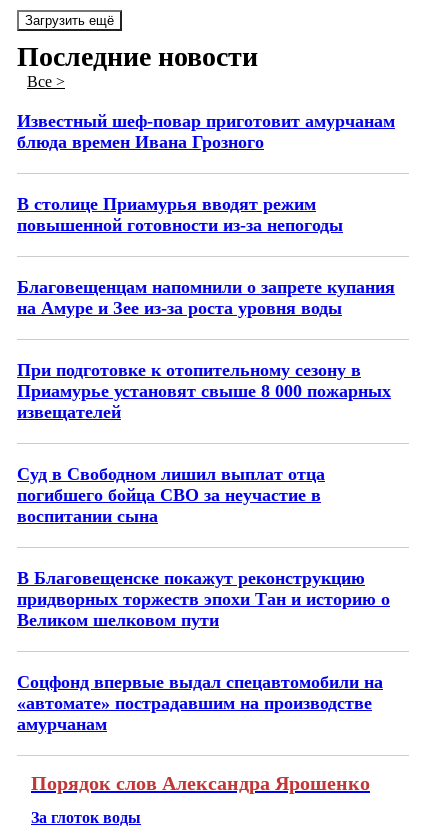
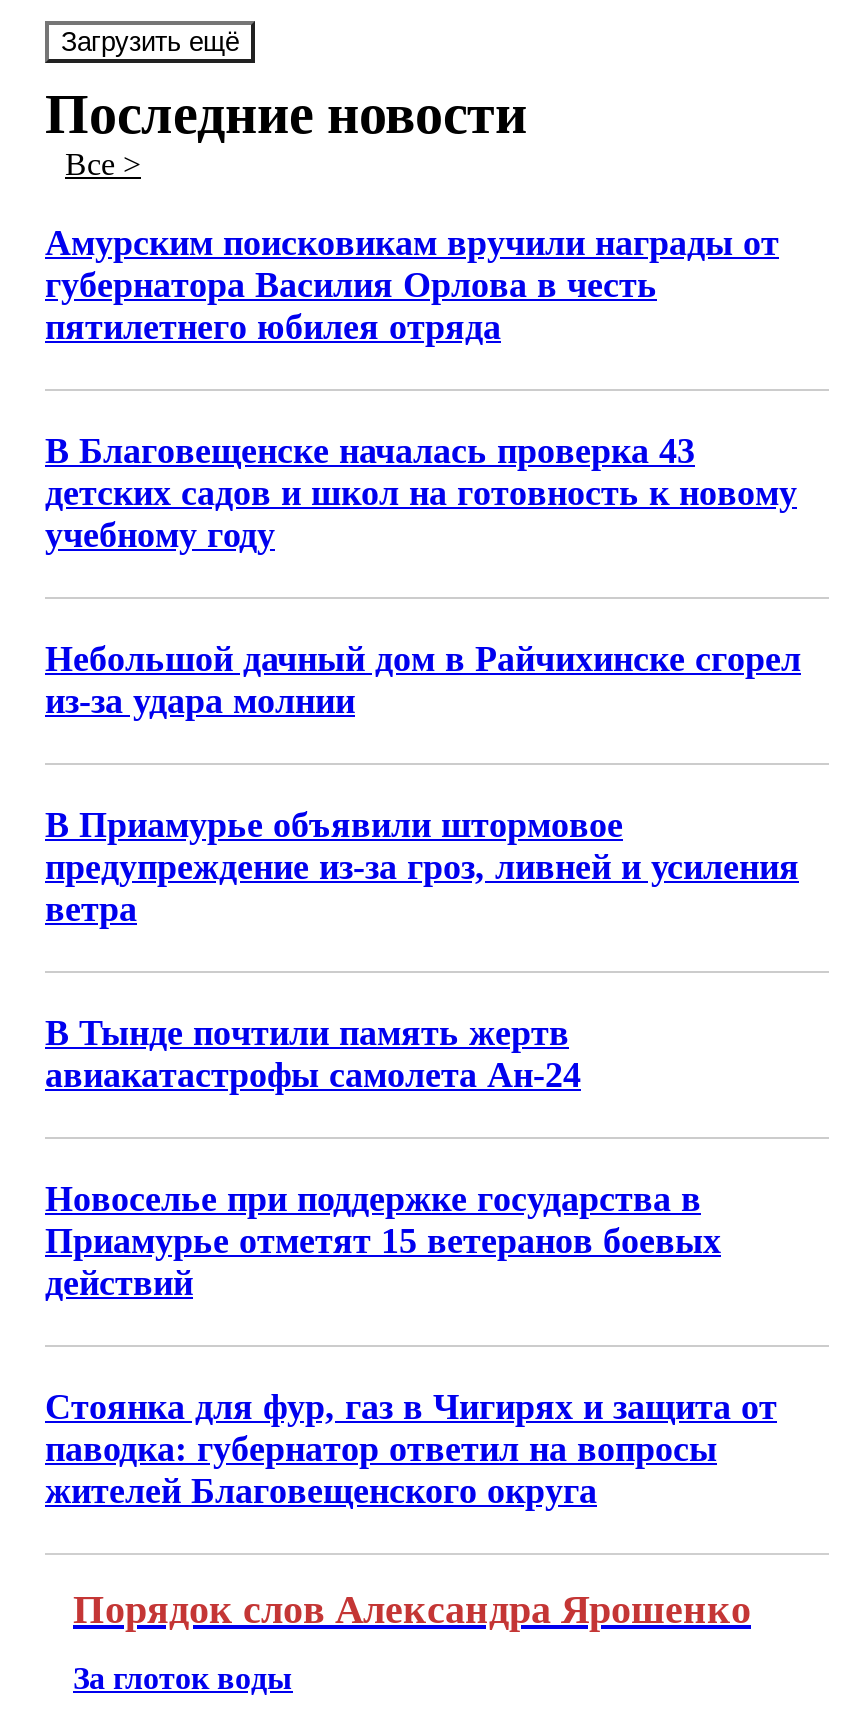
[17,111,395,152] Известный шеф-повар приготовит амурчанам | блюда времен Ивана Грозного -> [45,224,779,348] Амурским поисковикам вручили награды от | губернатора Василия Орлова в честь | пятилетнего юбилея отряда
[17,194,343,235] В столице Приамурья вводят режим | повышенной готовности из-за непогоды -> [45,432,797,556] В Благовещенске началась проверка 43 | детских садов и школ на готовность к новому | учебному году
[17,277,395,318] Благовещенцам напомнили о запрете купания | на Амуре и Зее из-за роста уровня воды -> [45,640,801,722] Небольшой дачный дом в Райчихинске сгорел | из-за удара молнии
[17,360,391,422] При подготовке к отопительному сезону в | Приамурье установят свыше 8 000 пожарных | извещателей -> [45,806,799,930] В Приамурье объявили штормовое | предупреждение из-за гроз, ливней и усиления | ветра
[17,464,325,526] Суд в Свободном лишил выплат отца | погибшего бойца СВО за неучастие в | воспитании сына -> [45,1014,581,1096] В Тынде почтили память жертв | авиакатастрофы самолета Ан-24
[17,568,390,630] В Благовещенске покажут реконструкцию | придворных торжеств эпохи Тан и историю о | Великом шелковом пути -> [45,1180,721,1304] Новоселье при поддержке государства в | Приамурье отметят 15 ветеранов боевых | действий
[17,672,383,734] Соцфонд впервые выдал спецавтомобили на | «автомате» пострадавшим на производстве | амурчанам -> [45,1388,777,1512] Стоянка для фур, газ в Чигирях и защита от | паводка: губернатор ответил на вопросы | жителей Благовещенского округа

